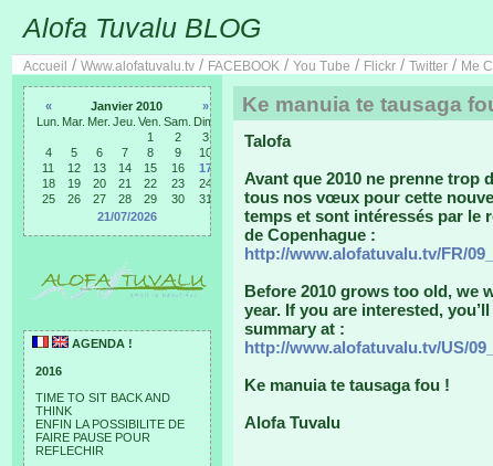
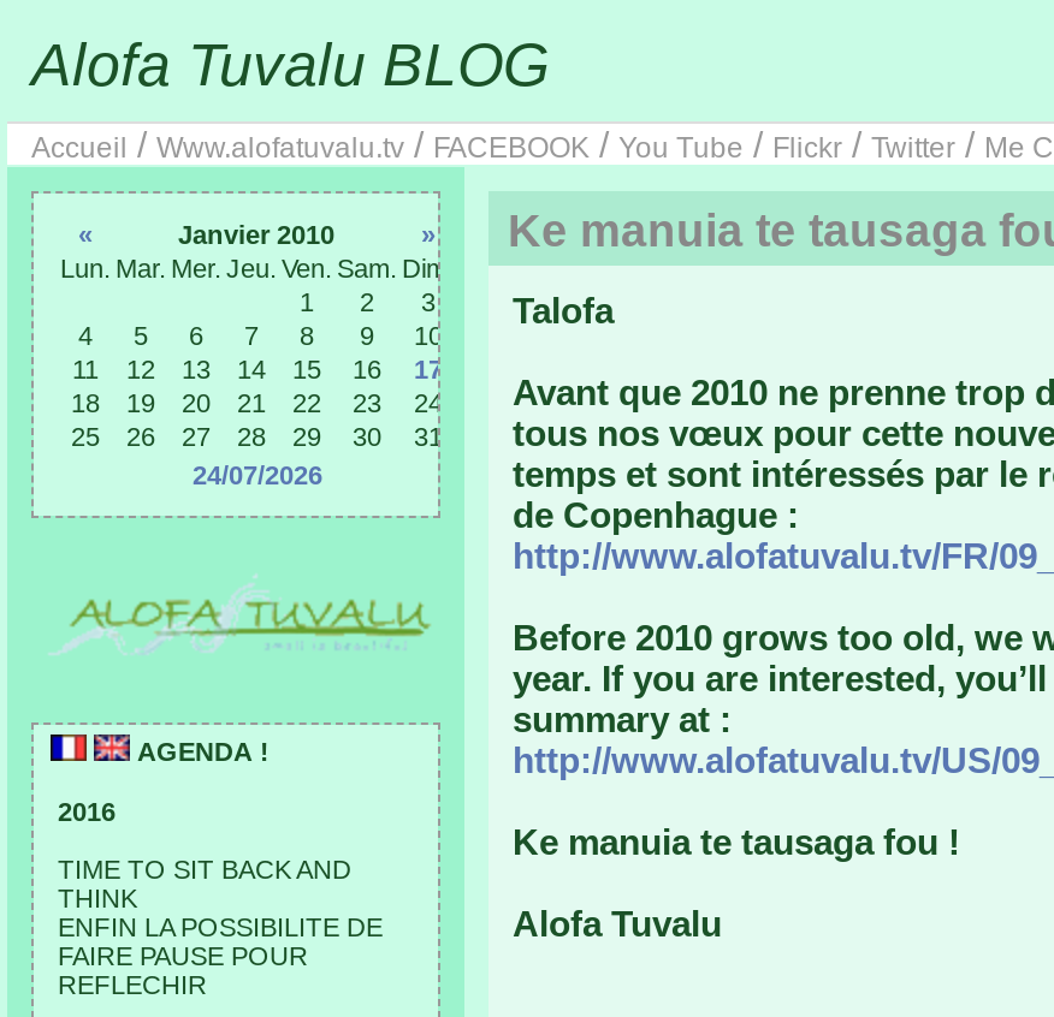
[97,210,157,223] 21/07/2026 -> [193,460,322,489] 24/07/2026

